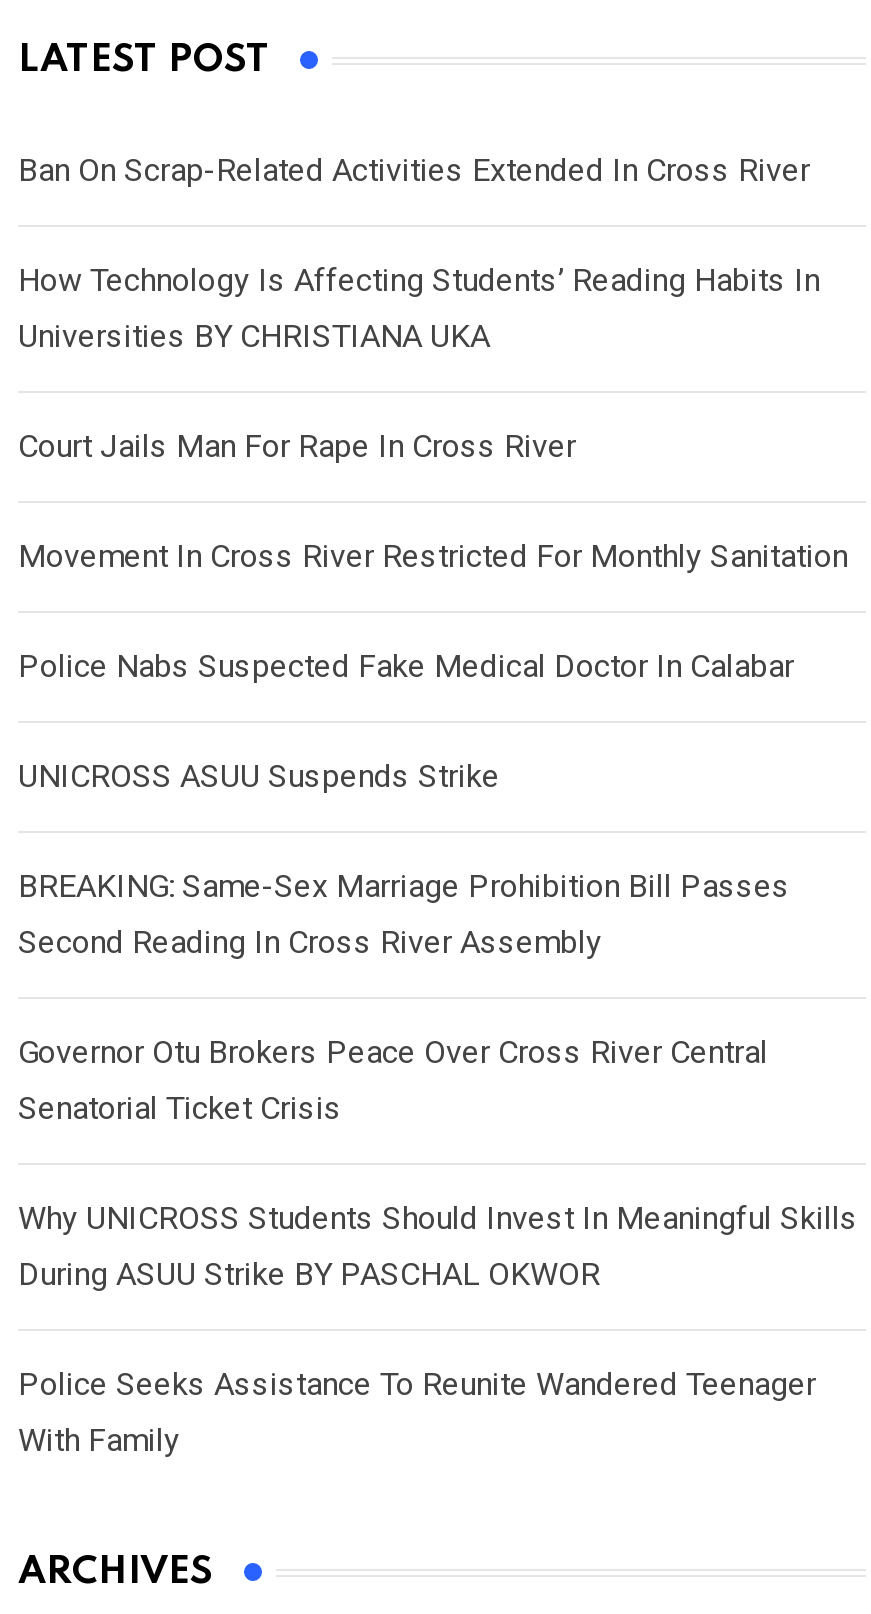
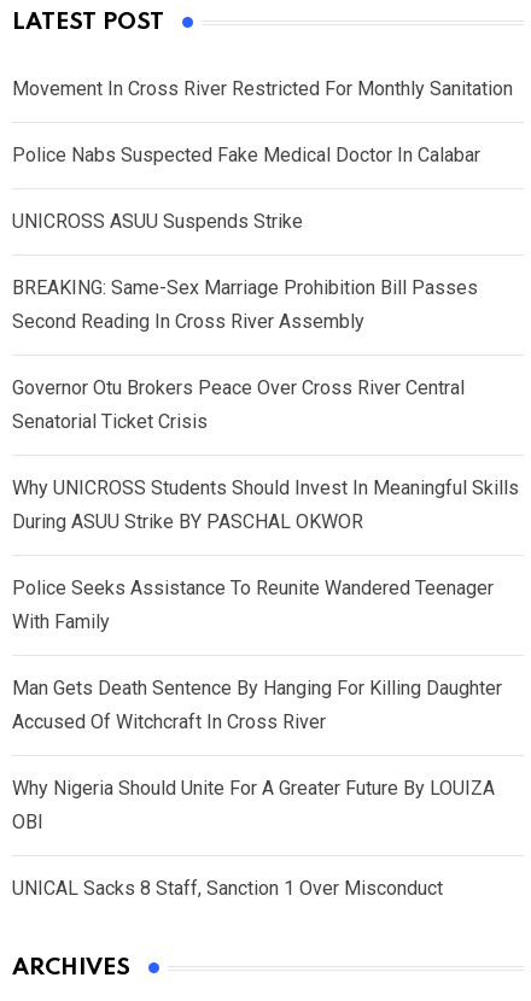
[18,151,820,465] Ban On Scrap-Related Activities Extended In Cross River | How Technology Is Affecting Students’ Reading Habits In | Universities BY CHRISTIANA UKA | Court Jails Man For Rape In Cross River -> none
moved [18,537,858,1459] -> [12,77,519,633]: Movement In Cross River Restricted For Monthly Sanitation | Police Nabs Suspected Fake Medical Doctor In Calabar | UNICROSS ASUU Suspends Strike | ... | Police Seeks Assistance To Reunite Wandered Teenager | With Family
none -> [12,677,502,900] Man Gets Death Sentence By Hanging For Killing Daughter | Accused Of Witchcraft In Cross River | Why Nigeria Should Unite For A Greater Future By LOUIZA | OBI | UNICAL Sacks 8 Staff, Sanction 1 Over Misconduct

